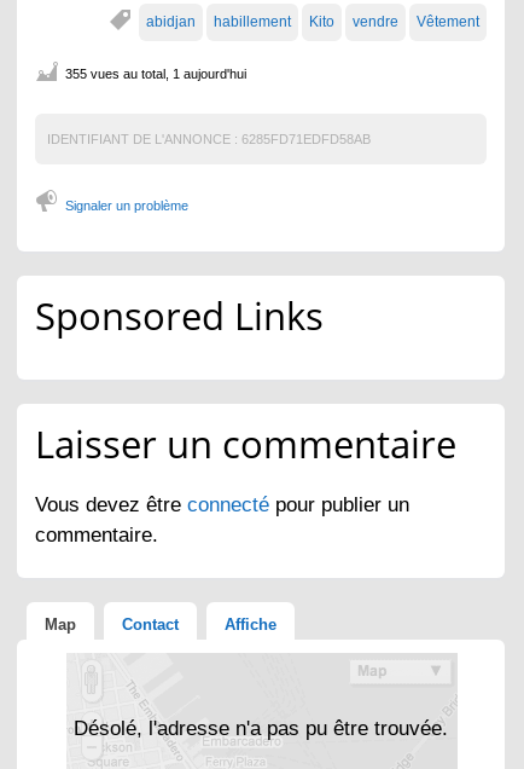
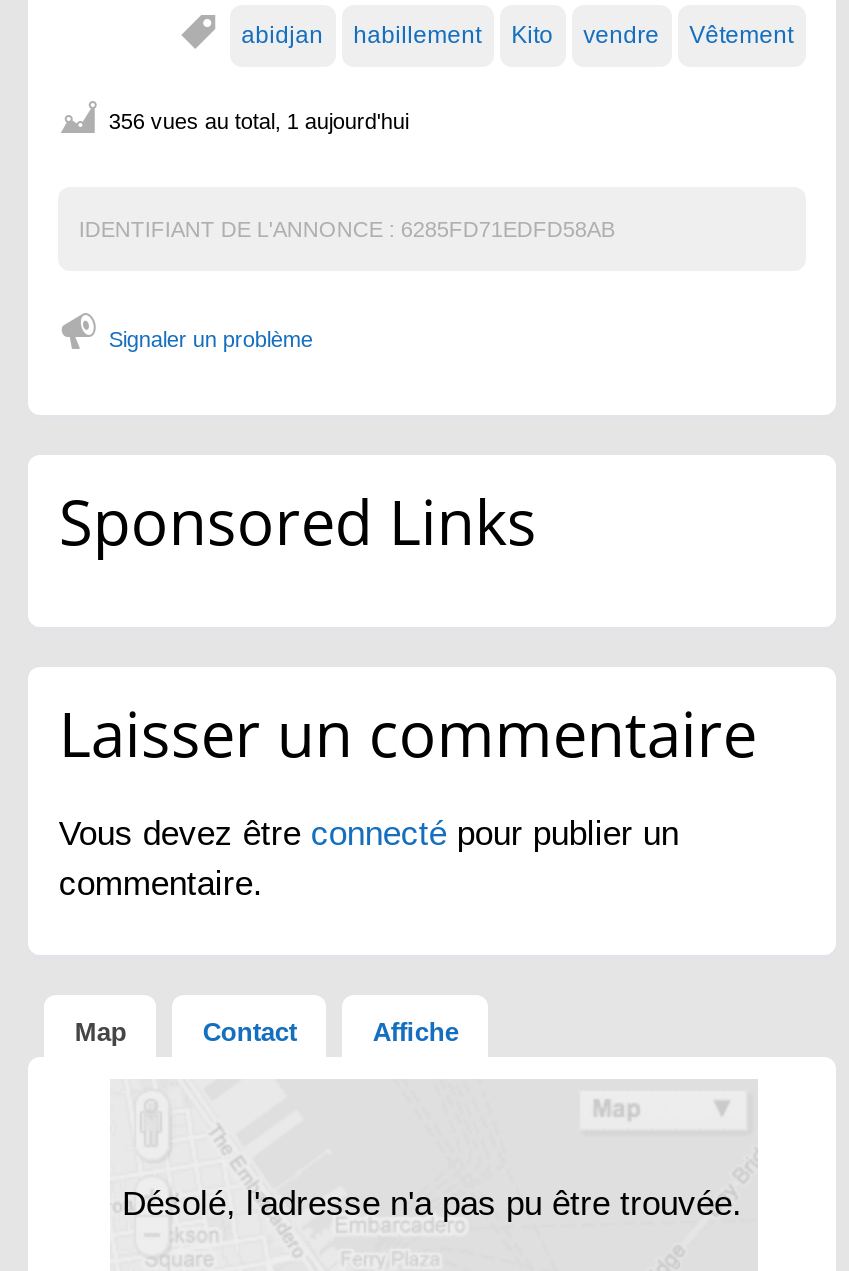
[66,66,247,80] 355 vues au total, 1 aujourd'hui -> [109,108,409,132] 356 vues au total, 1 aujourd'hui

